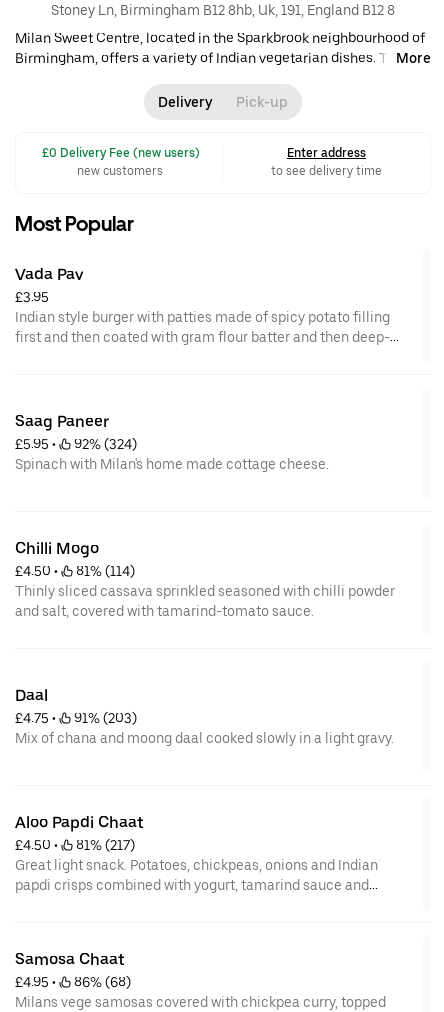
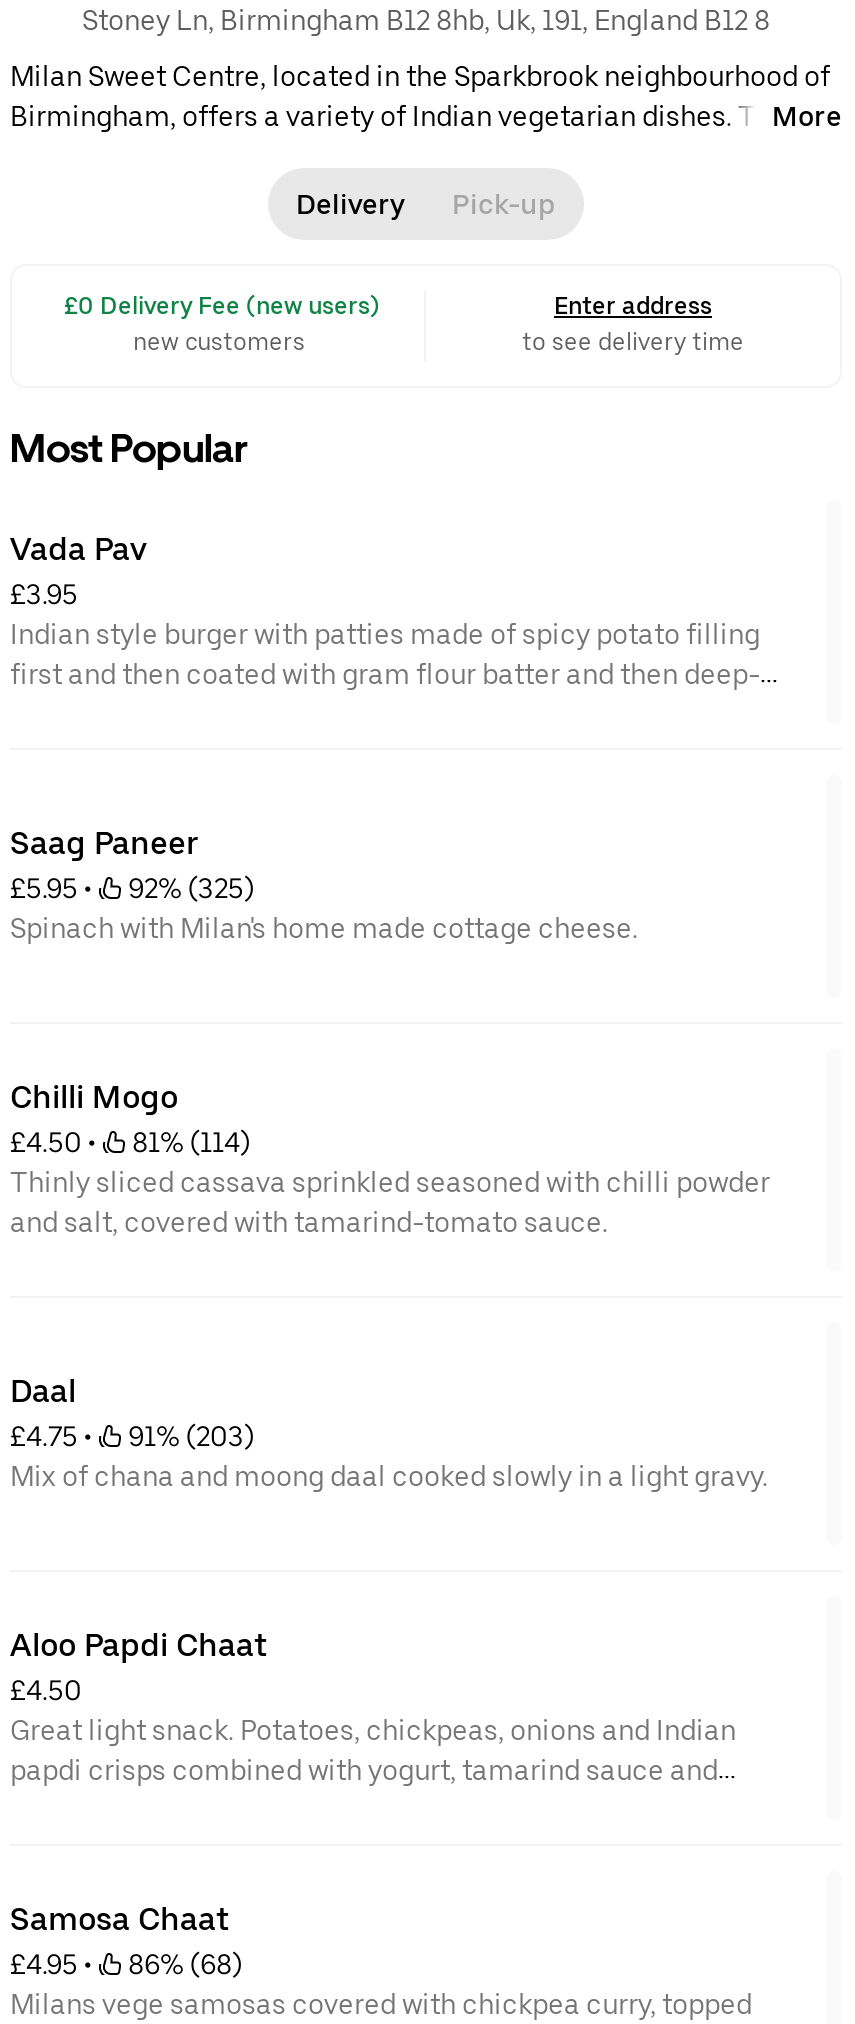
[15,436,137,452] £5.95 • 92% (324) -> [10,871,254,903] £5.95 • 92% (325)
[15,837,135,853] £4.50 • | 81% (217) -> [10,1673,82,1705] £4.50

